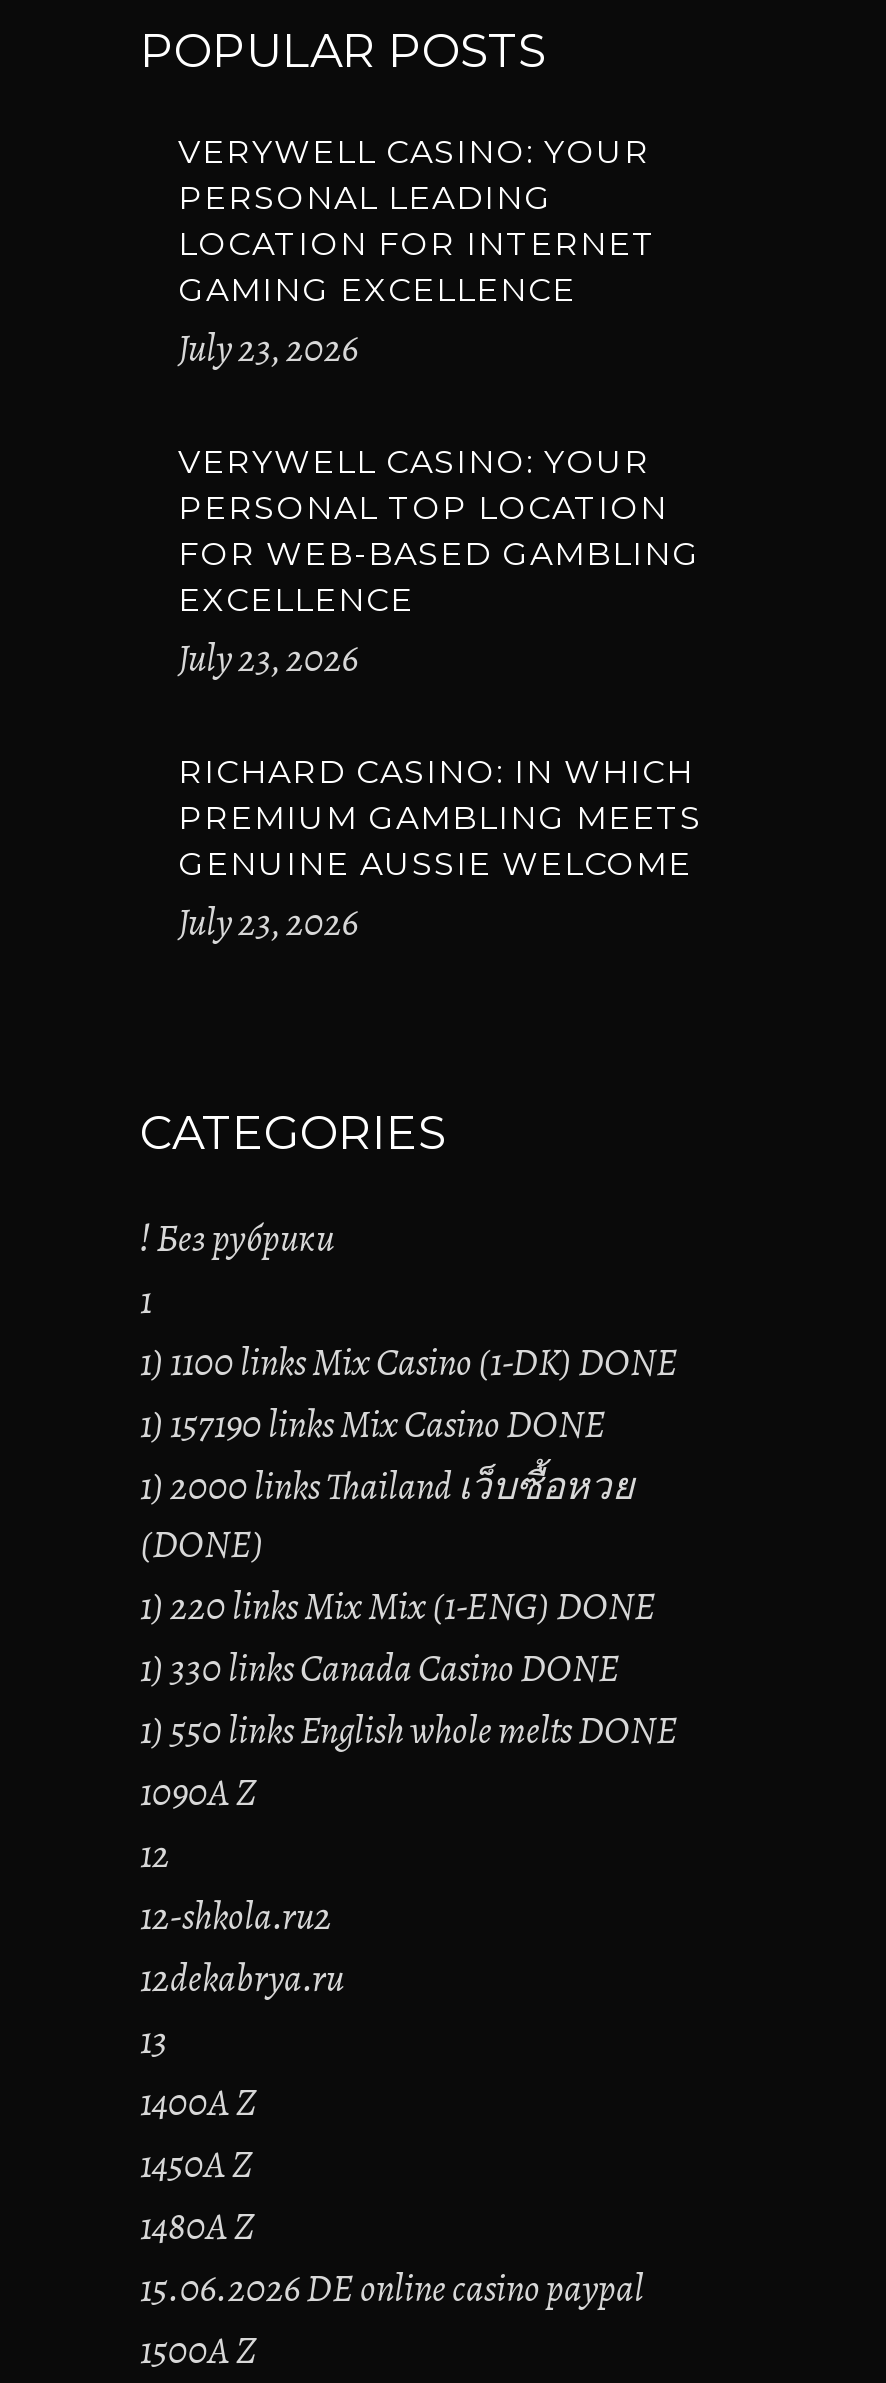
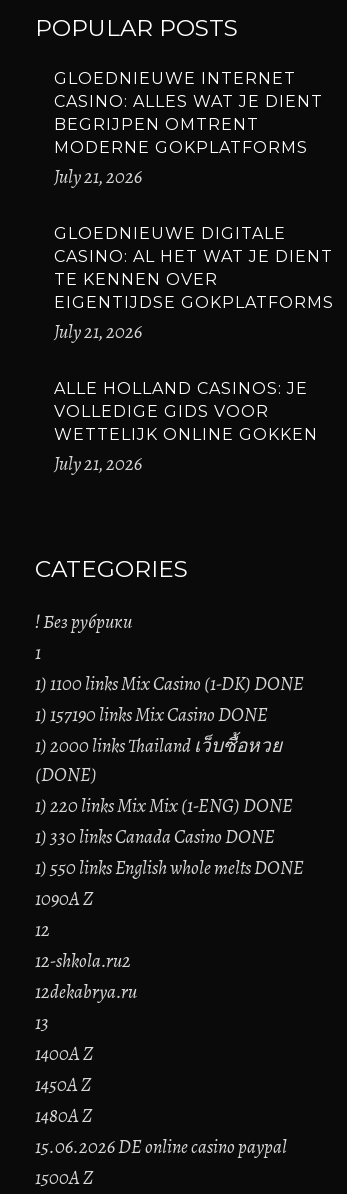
[178,133,656,375] VERYWELL CASINO: YOUR | PERSONAL LEADING | LOCATION FOR INTERNET | GAMING EXCELLENCE | July 23, 2026 -> [54,69,323,190] GLOEDNIEUWE INTERNET | CASINO: ALLES WAT JE DIENT | BEGRIJPEN OMTRENT | MODERNE GOKPLATFORMS | July 21, 2026
[178,443,700,685] VERYWELL CASINO: YOUR | PERSONAL TOP LOCATION | FOR WEB-BASED GAMBLING | EXCELLENCE | July 23, 2026 -> [54,224,334,345] GLOEDNIEUWE DIGITALE | CASINO: AL HET WAT JE DIENT | TE KENNEN OVER | EIGENTIJDSE GOKPLATFORMS | July 21, 2026
[178,753,702,949] RICHARD CASINO: IN WHICH | PREMIUM GAMBLING MEETS | GENUINE AUSSIE WELCOME | July 23, 2026 -> [54,379,318,477] ALLE HOLLAND CASINOS: JE | VOLLEDIGE GIDS VOOR | WETTELIJK ONLINE GOKKEN | July 21, 2026

